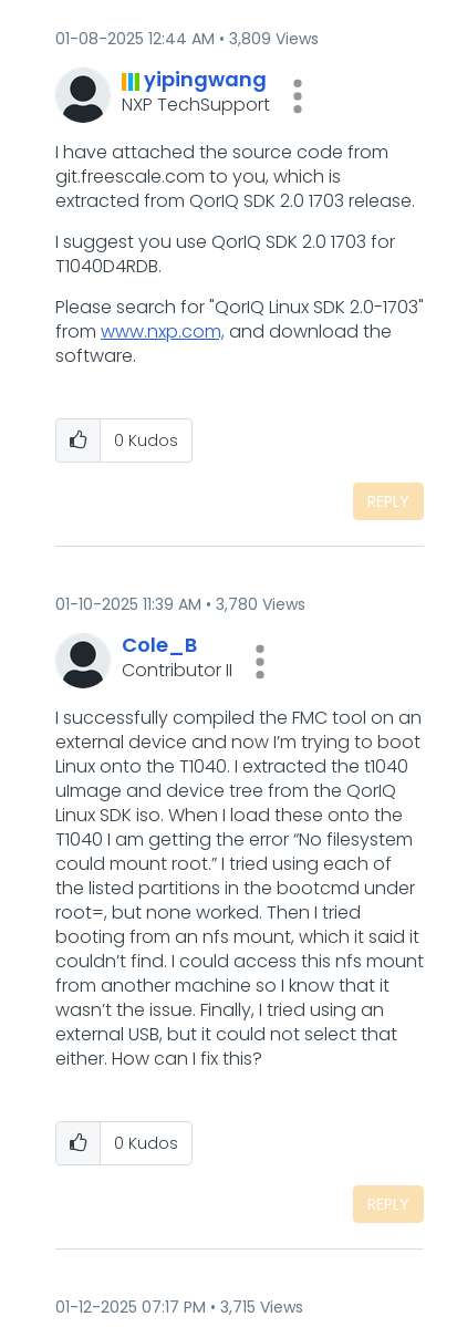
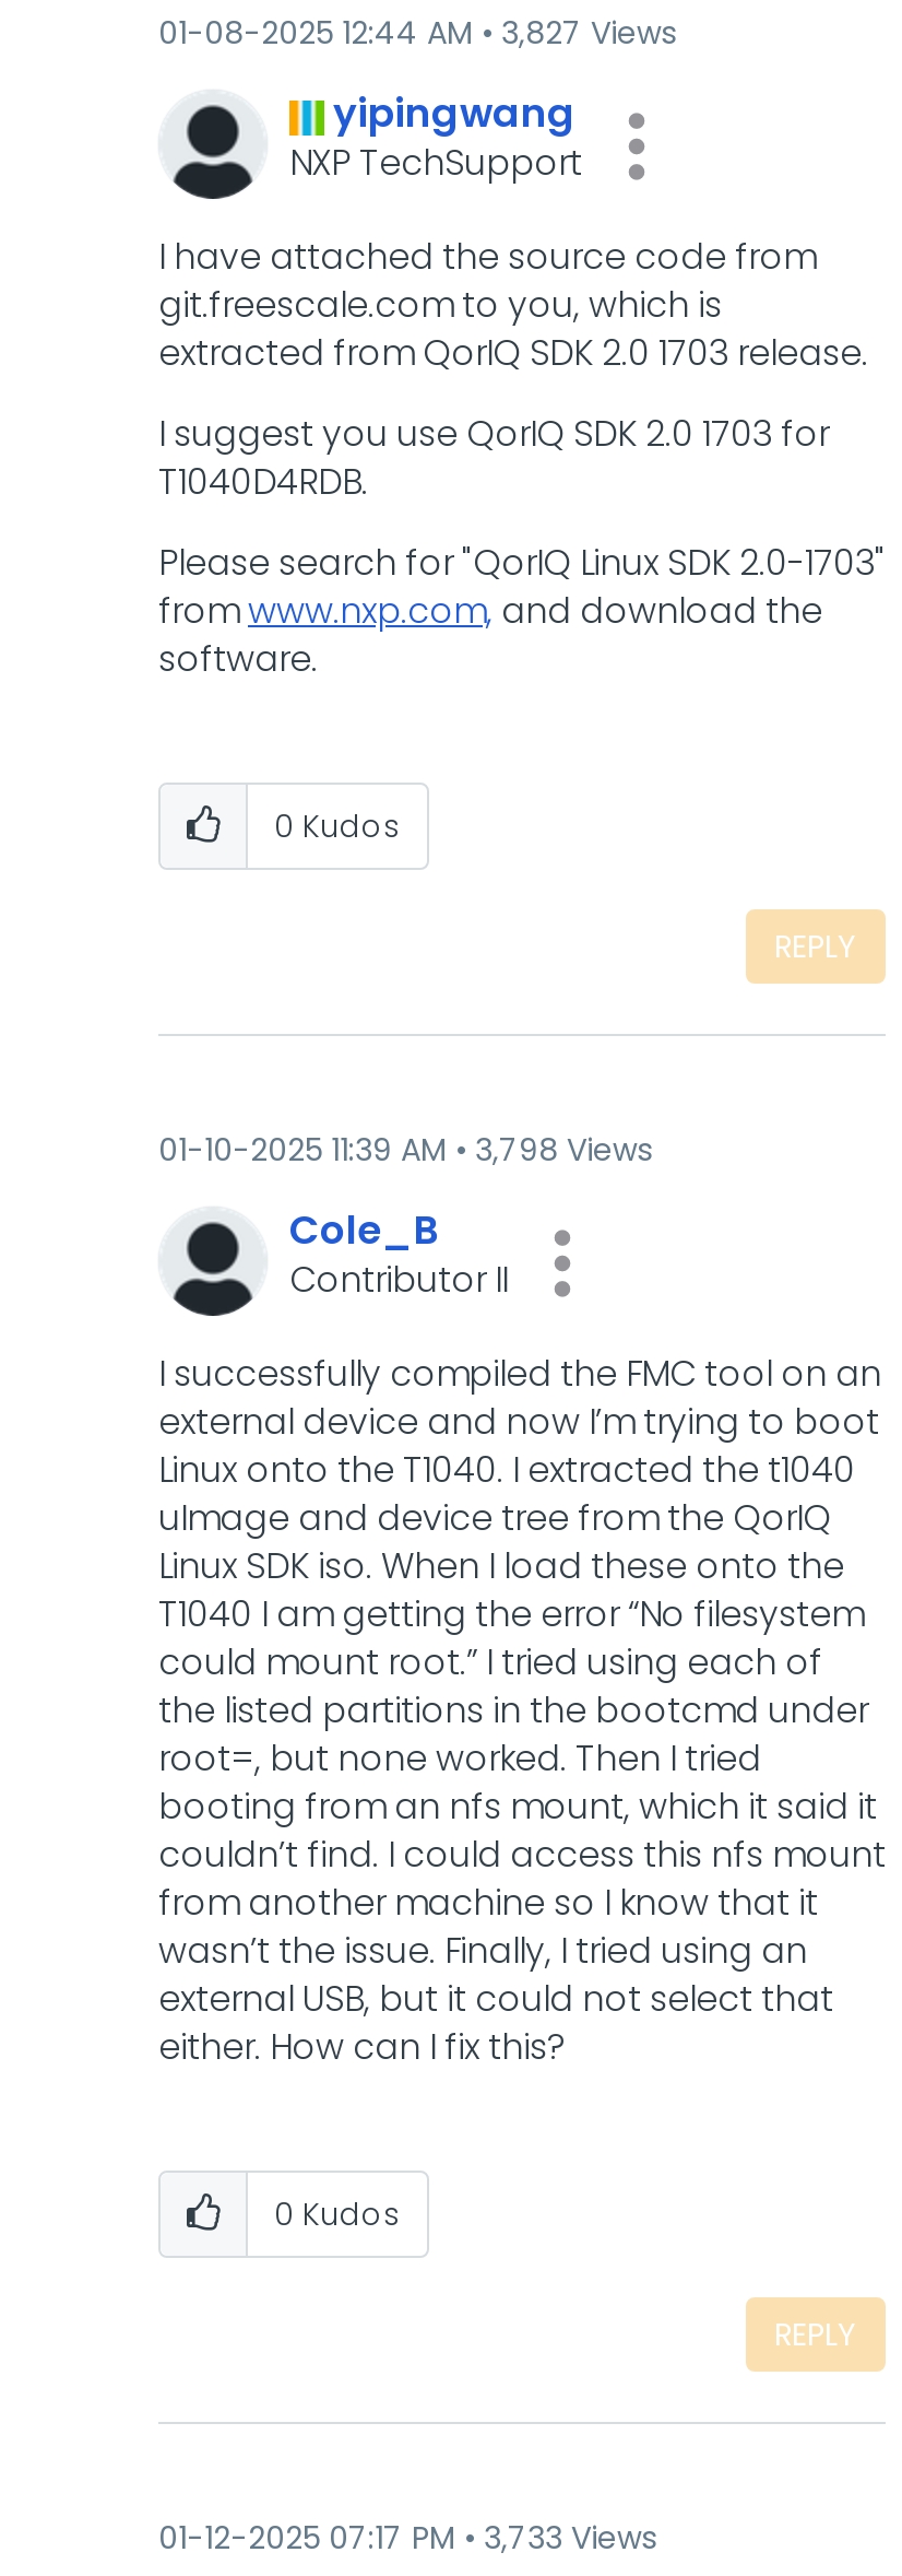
[55,28,319,50] 01-08-2025 12:44 AM 3,809 Views -> [158,11,676,55] 01-08-2025 12:44 AM 3,827 Views
[55,593,305,615] 01-10-2025 11:39 AM 3,780 Views -> [158,1128,652,1172] 01-10-2025 11:39 AM 3,798 Views
[55,1296,303,1318] 01-12-2025 07:17 PM 3,715 Views -> [158,2516,656,2560] 01-12-2025 07:17 PM 3,733 Views

